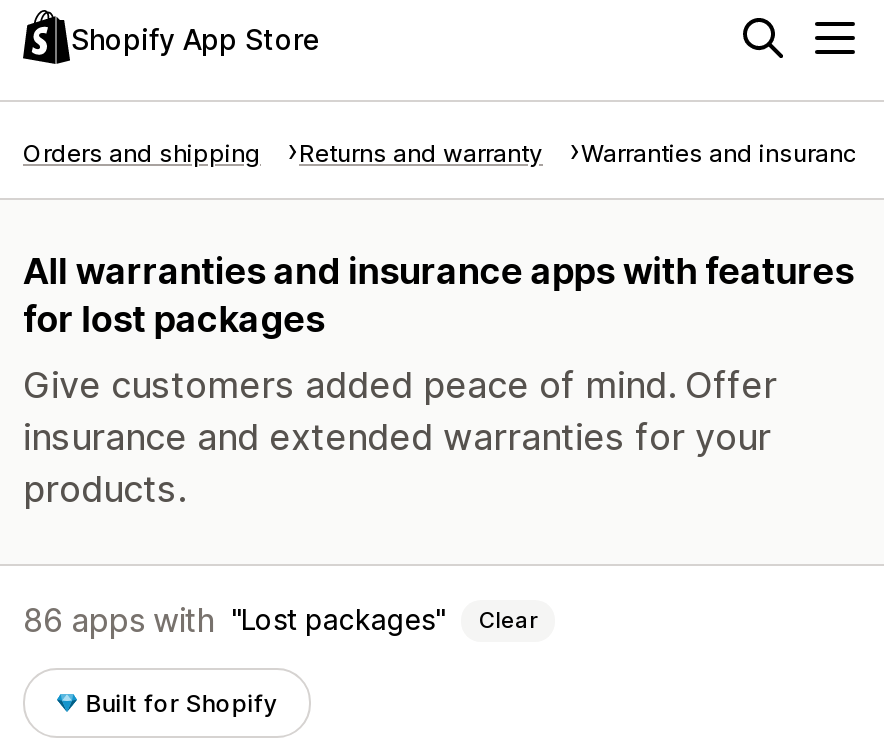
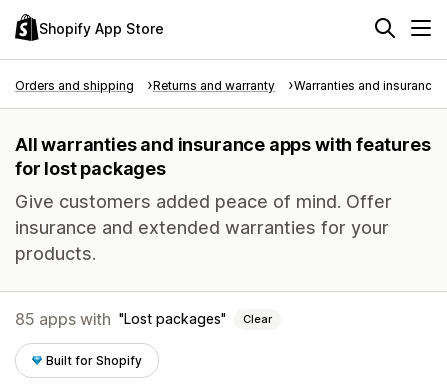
[23,600,537,640] 86 apps with Lost packages Clear -> [15,309,272,329] 85 apps with Lost packages Clear

